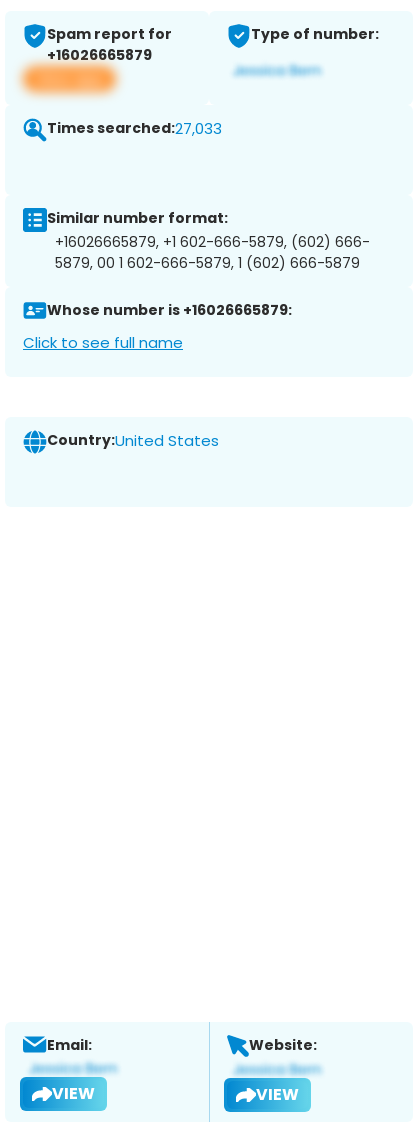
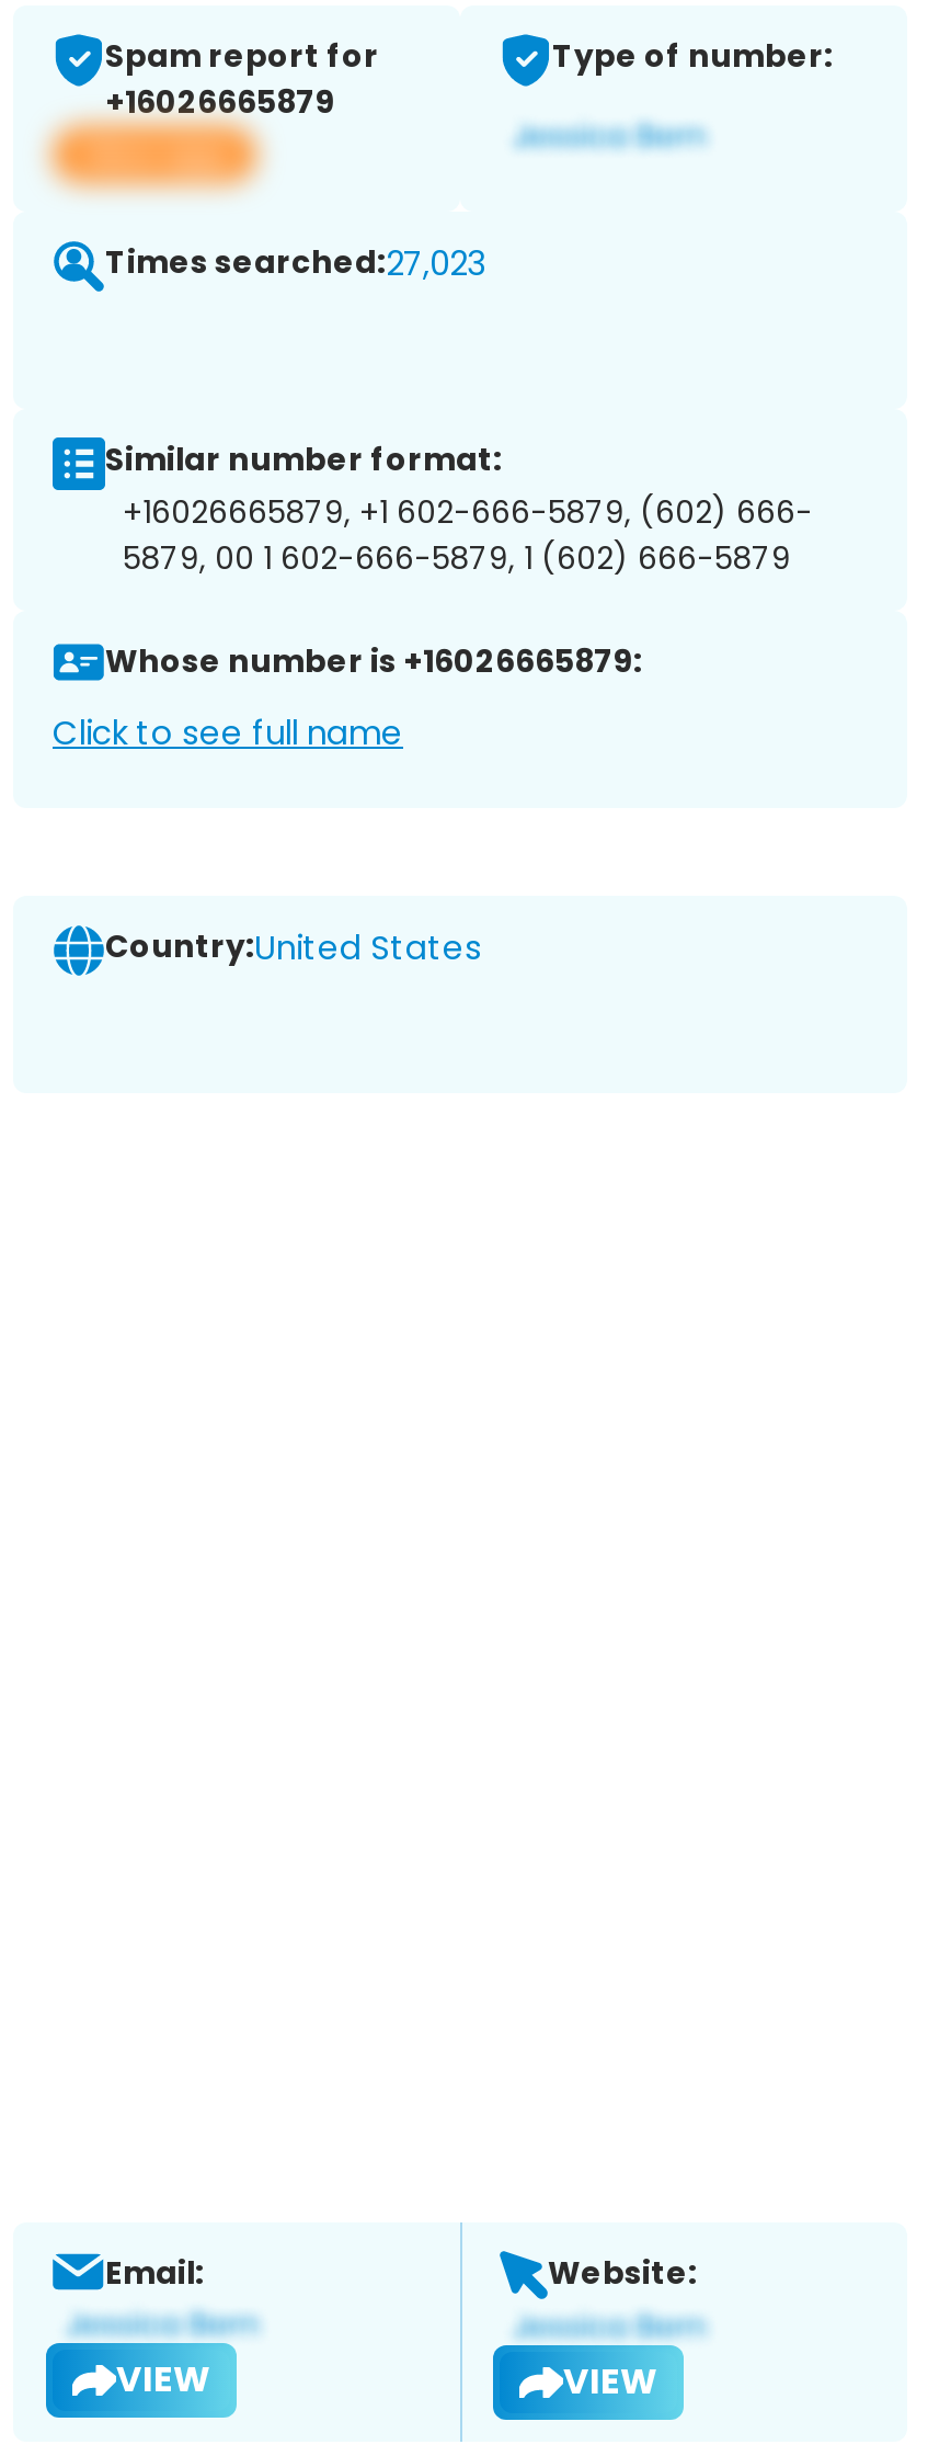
[47,118,222,139] Times searched:27,033 -> [105,240,486,286] Times searched:27,023

